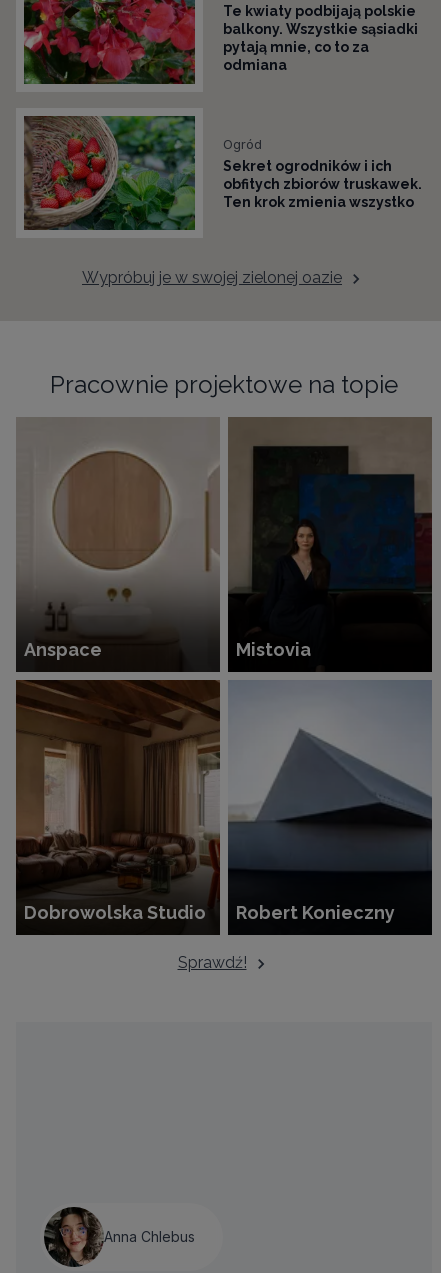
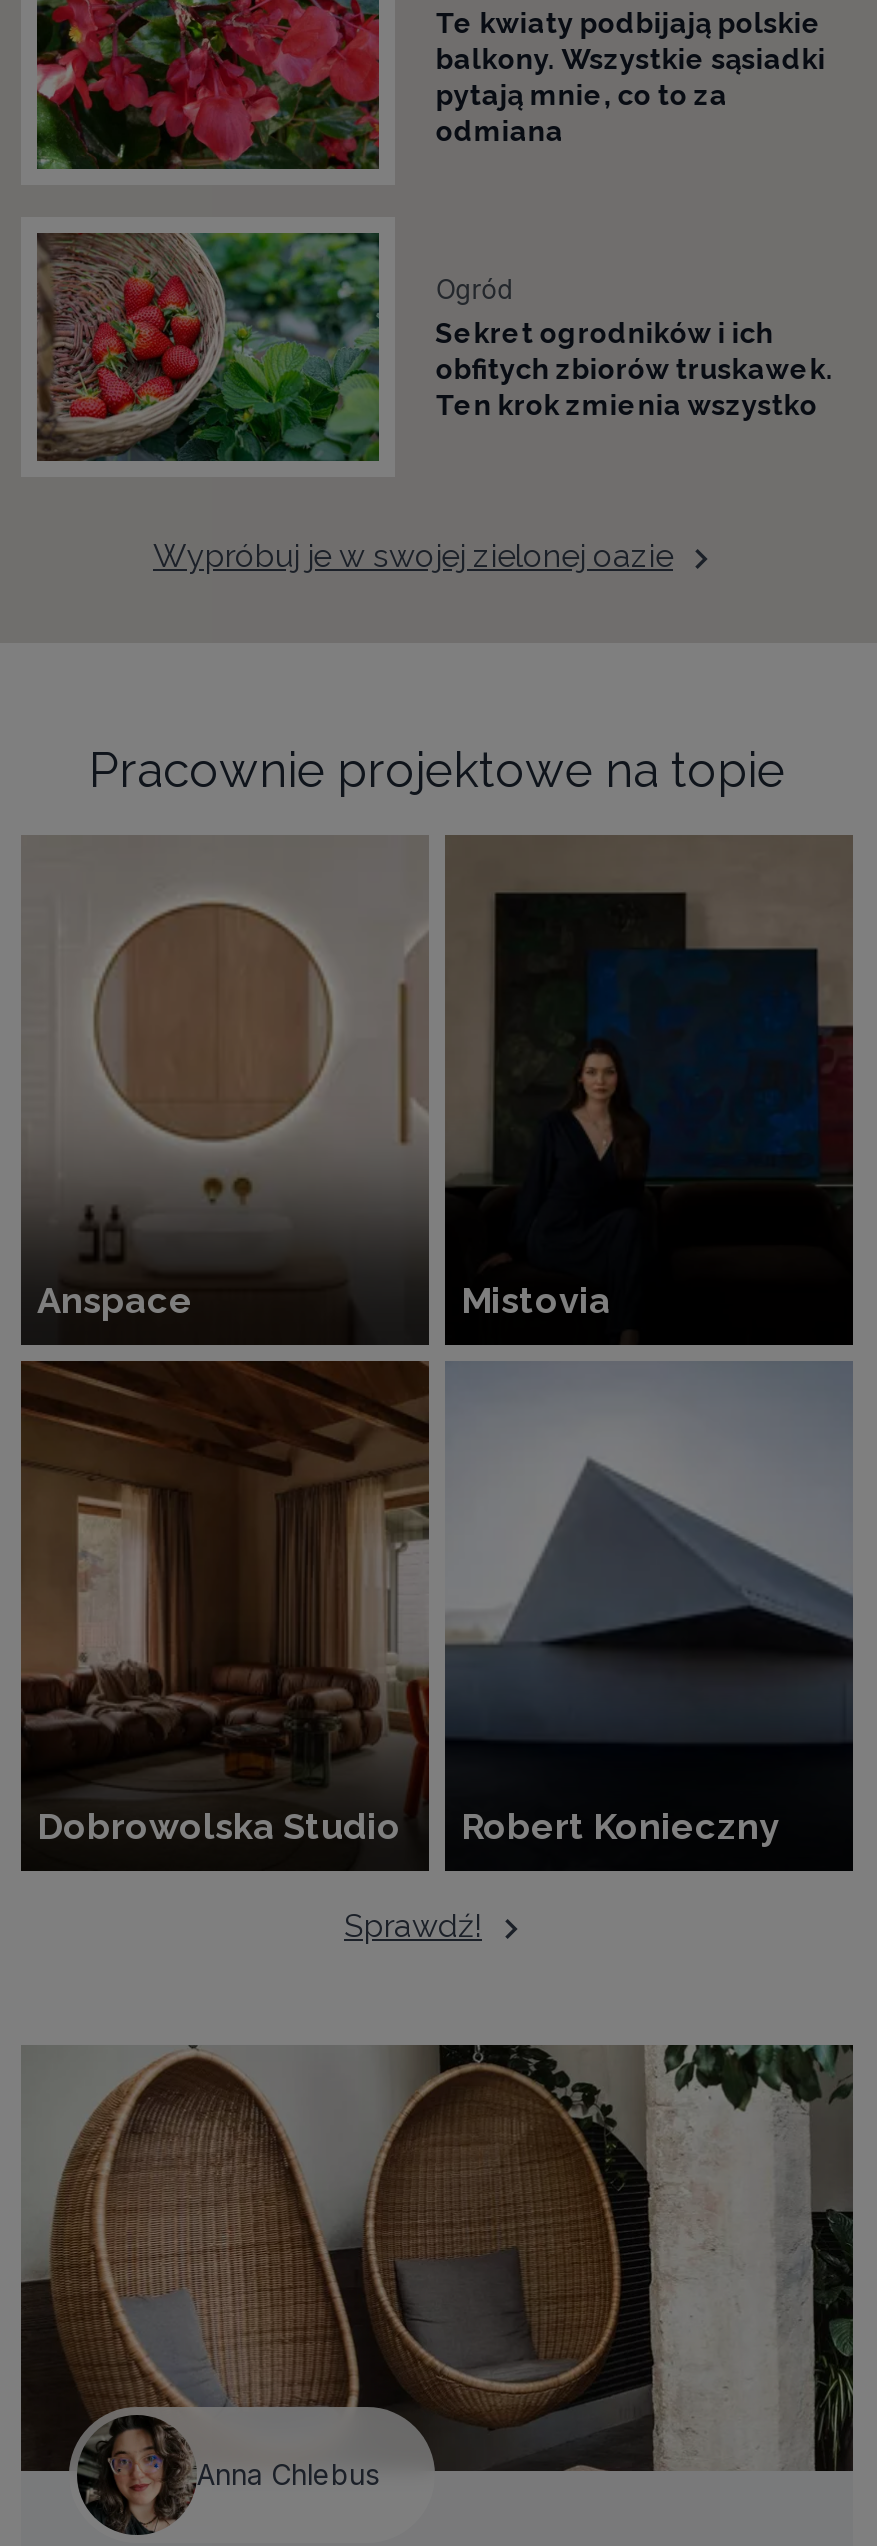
none -> [19,2042,855,2474] [image]

